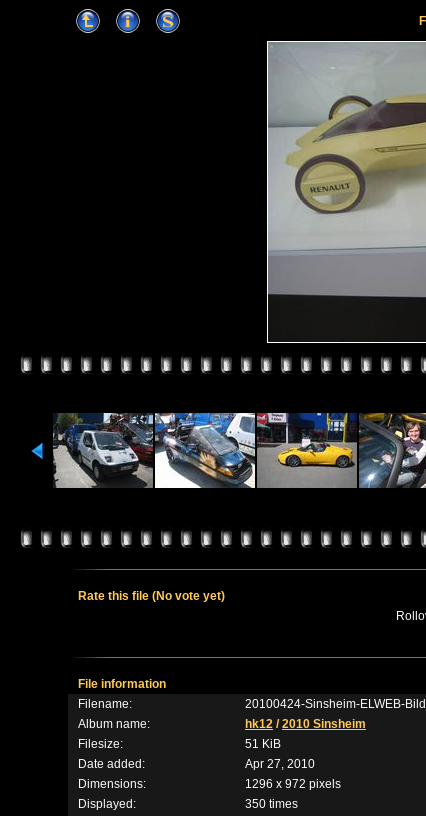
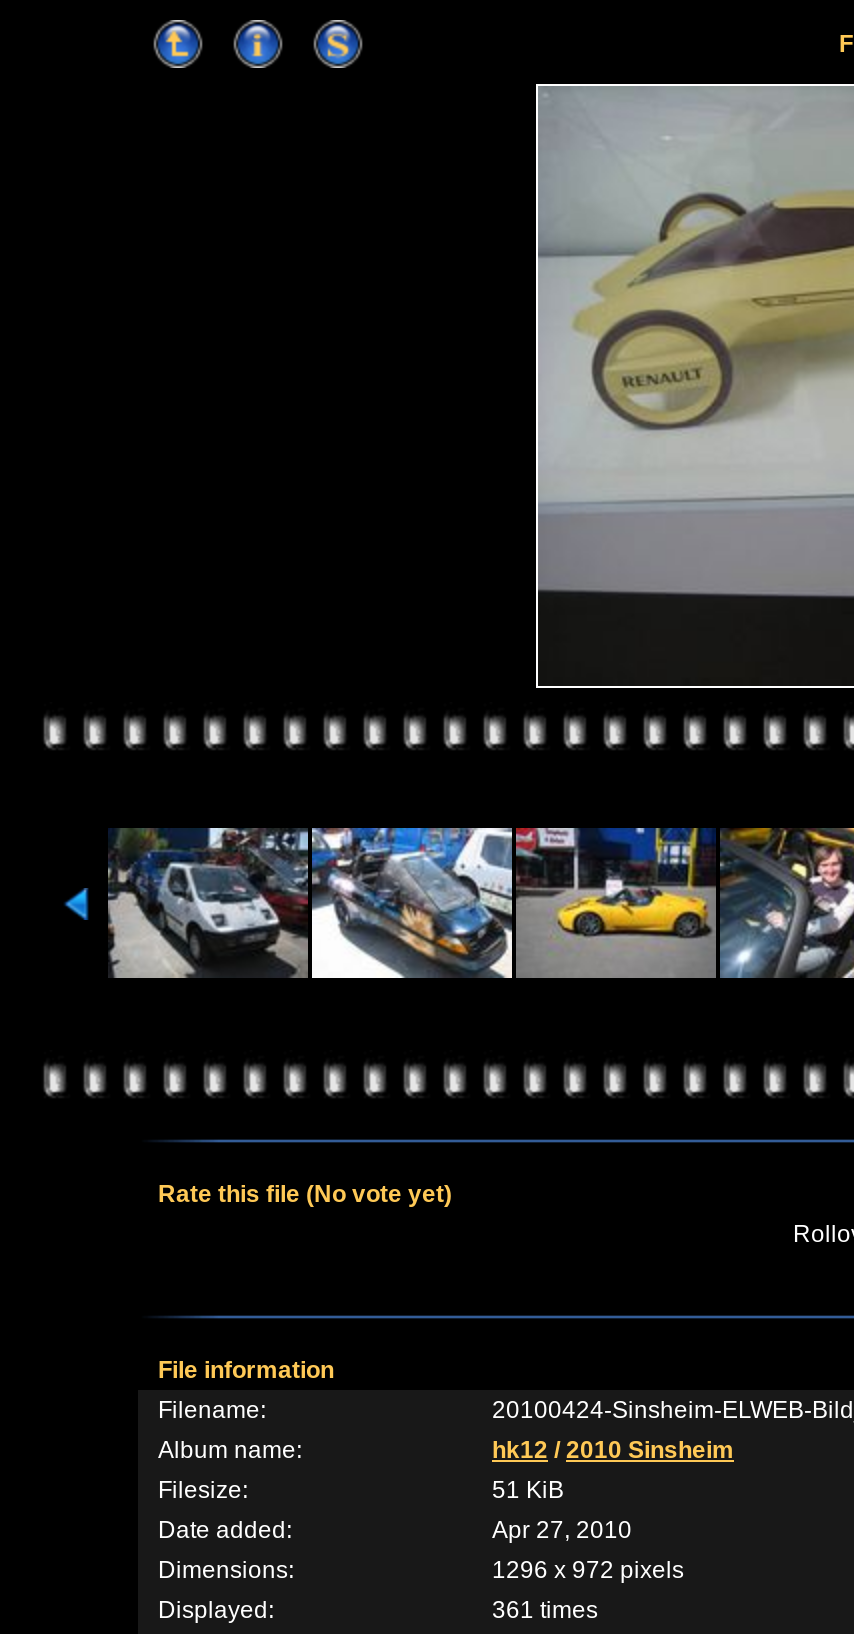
[245,797,298,811] 350 times -> [492,1596,598,1624] 361 times

